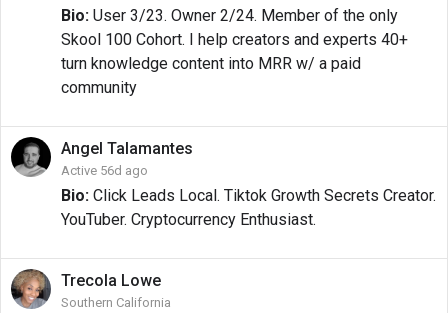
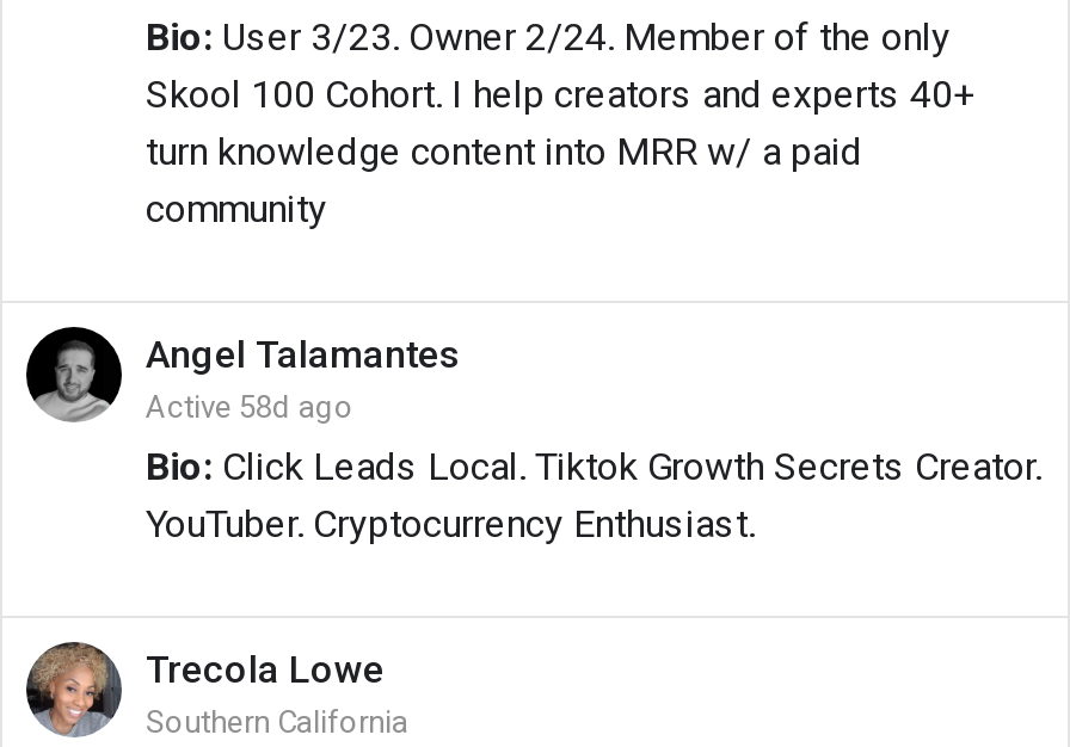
[61,163,148,178] Active 56d ago -> [146,389,353,425] Active 58d ago

